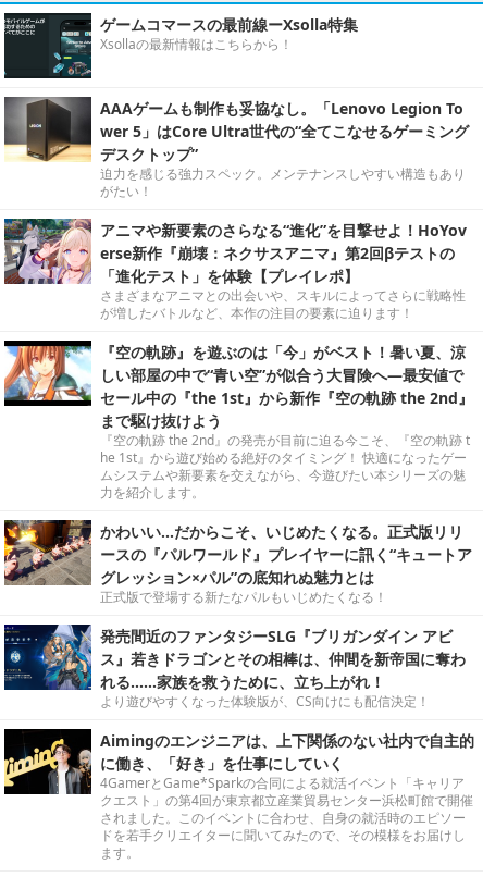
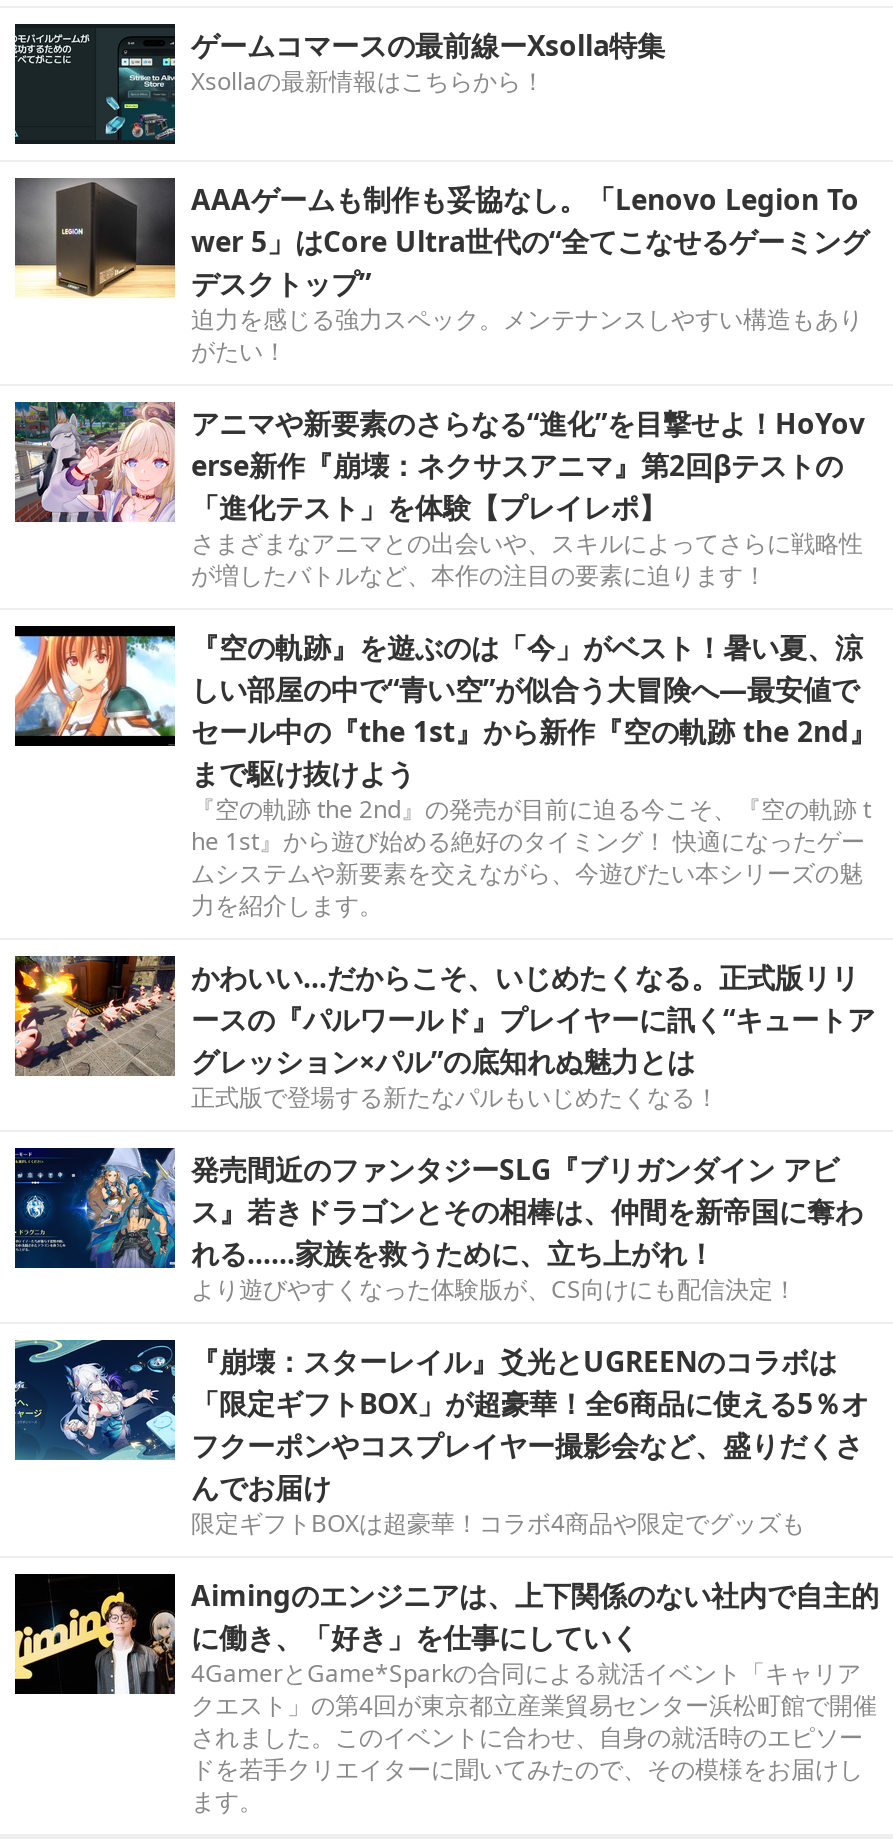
none -> [13,1338,869,1541] [image] | 『崩壊：スターレイル』爻光とUGREENのコラボは | 「限定ギフトBOX」が超豪華！全6商品に使える5％オ | フクーポンやコスプレイヤー撮影会など、盛りだくさ | んでお届け | 限定ギフトBOXは超豪華！コラボ4商品や限定でグッズも

